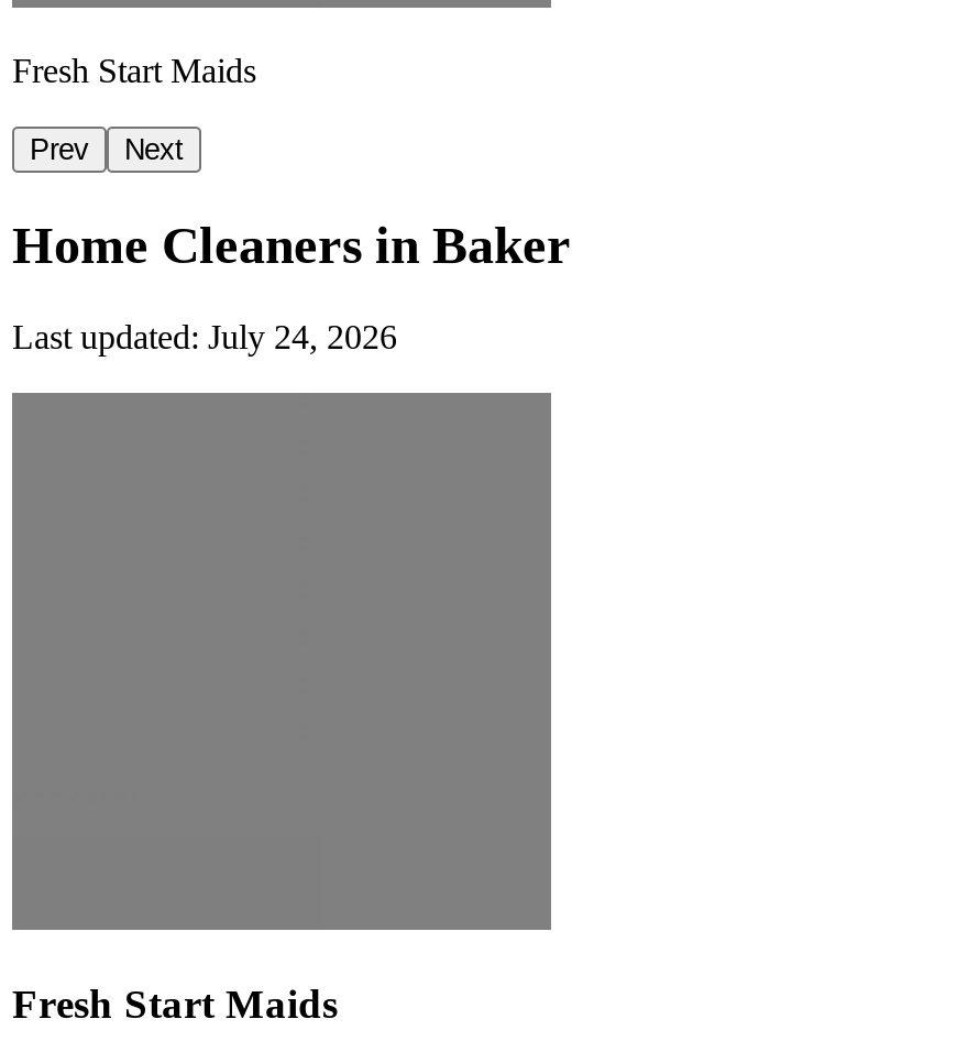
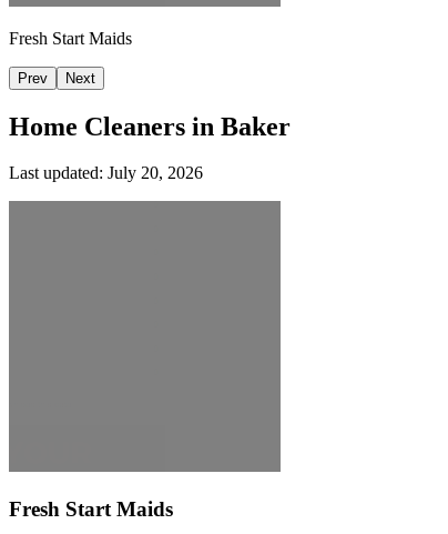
[12,319,397,356] Last updated: July 24, 2026 -> [9,164,203,183] Last updated: July 20, 2026

